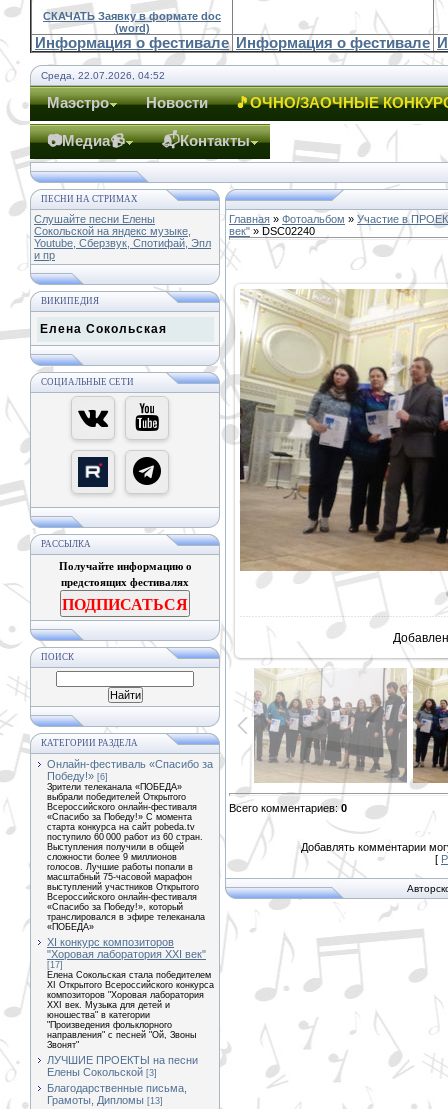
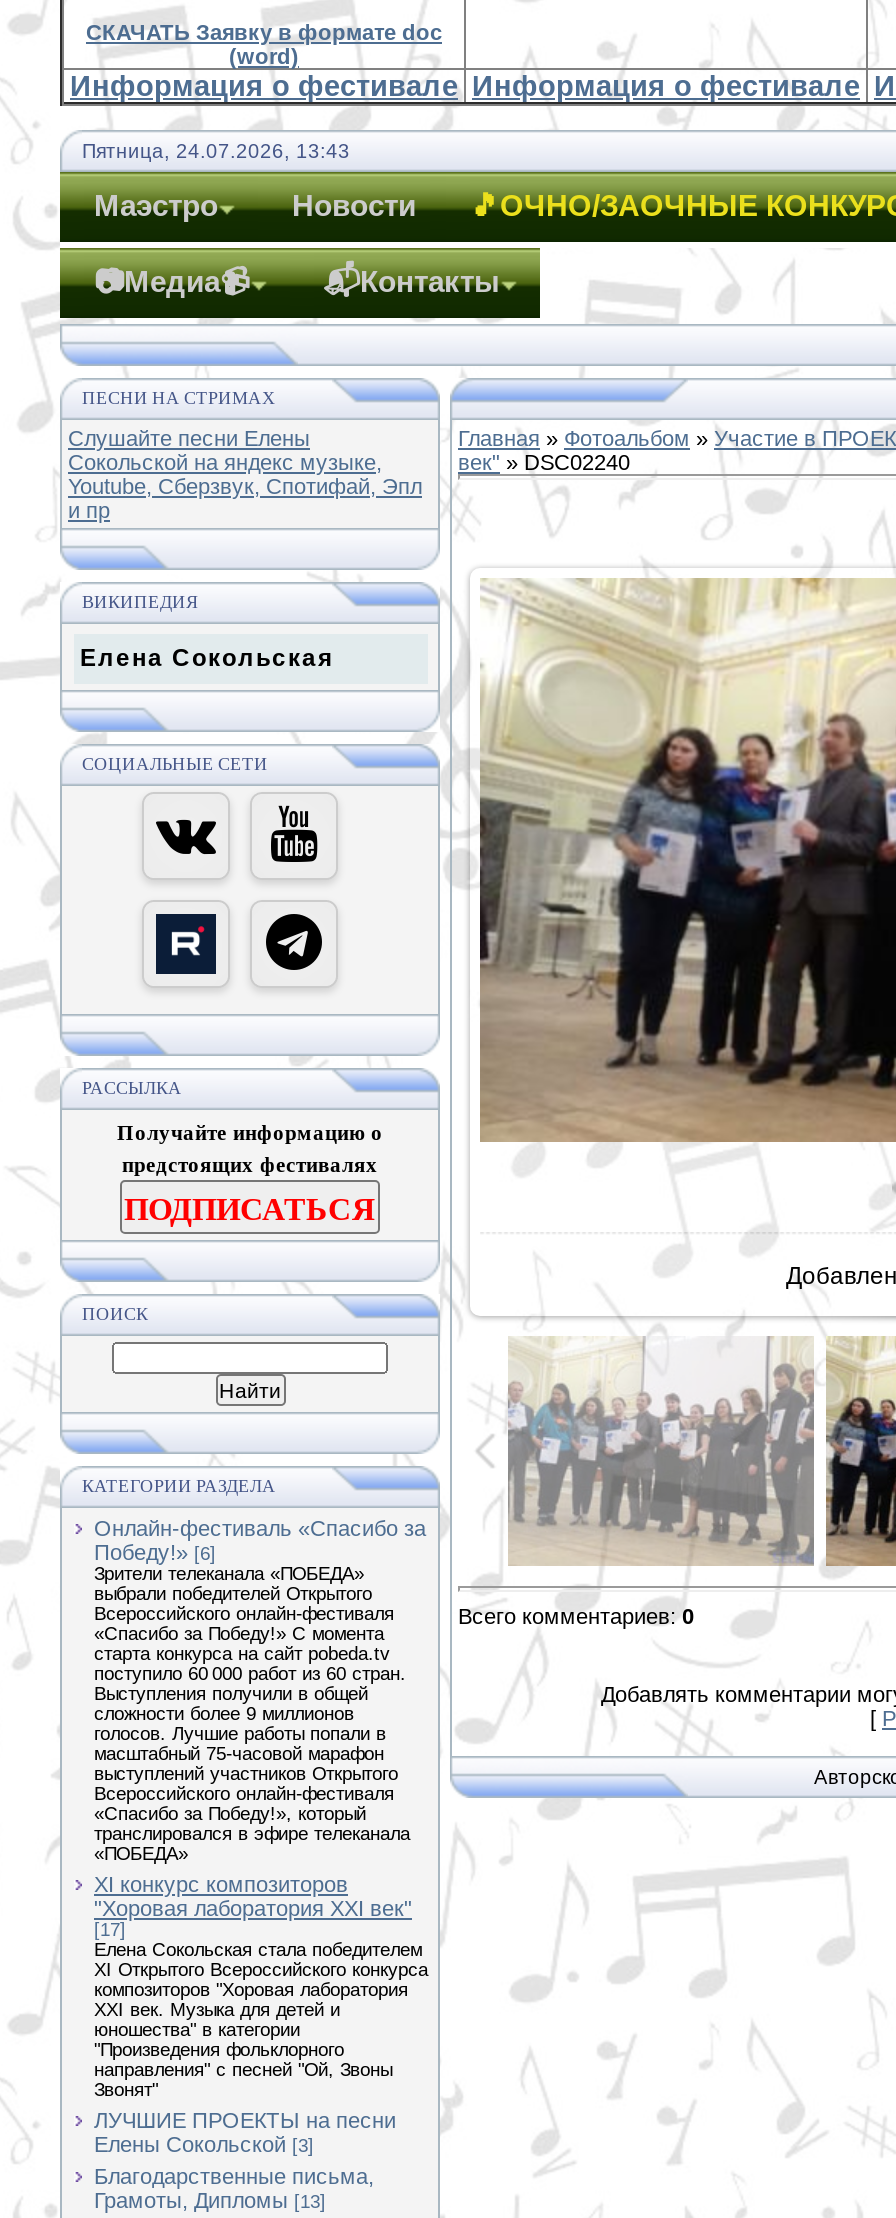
[41,70,165,81] Среда, 22.07.2026, 04:52 -> [82,140,350,162] Пятница, 24.07.2026, 13:43

